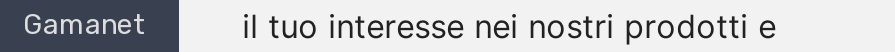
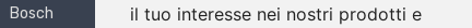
[23,9,147,43] Gamanet -> [10,5,54,23] Bosch

